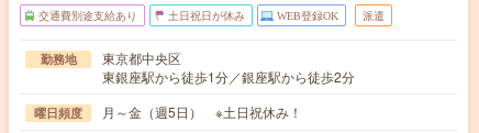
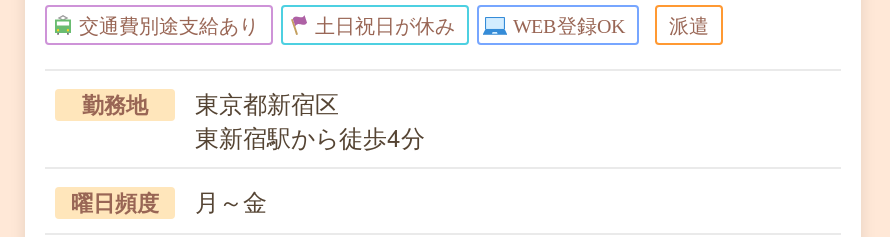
[102,48,355,86] 東京都中央区 | 東銀座駅から徒歩1分／銀座駅から徒歩2分 -> [195,85,425,153] 東京都新宿区 | 東新宿駅から徒歩4分
[102,102,302,121] 月～金（週5日） ※土日祝休み！ -> [195,183,267,217] 月～金

